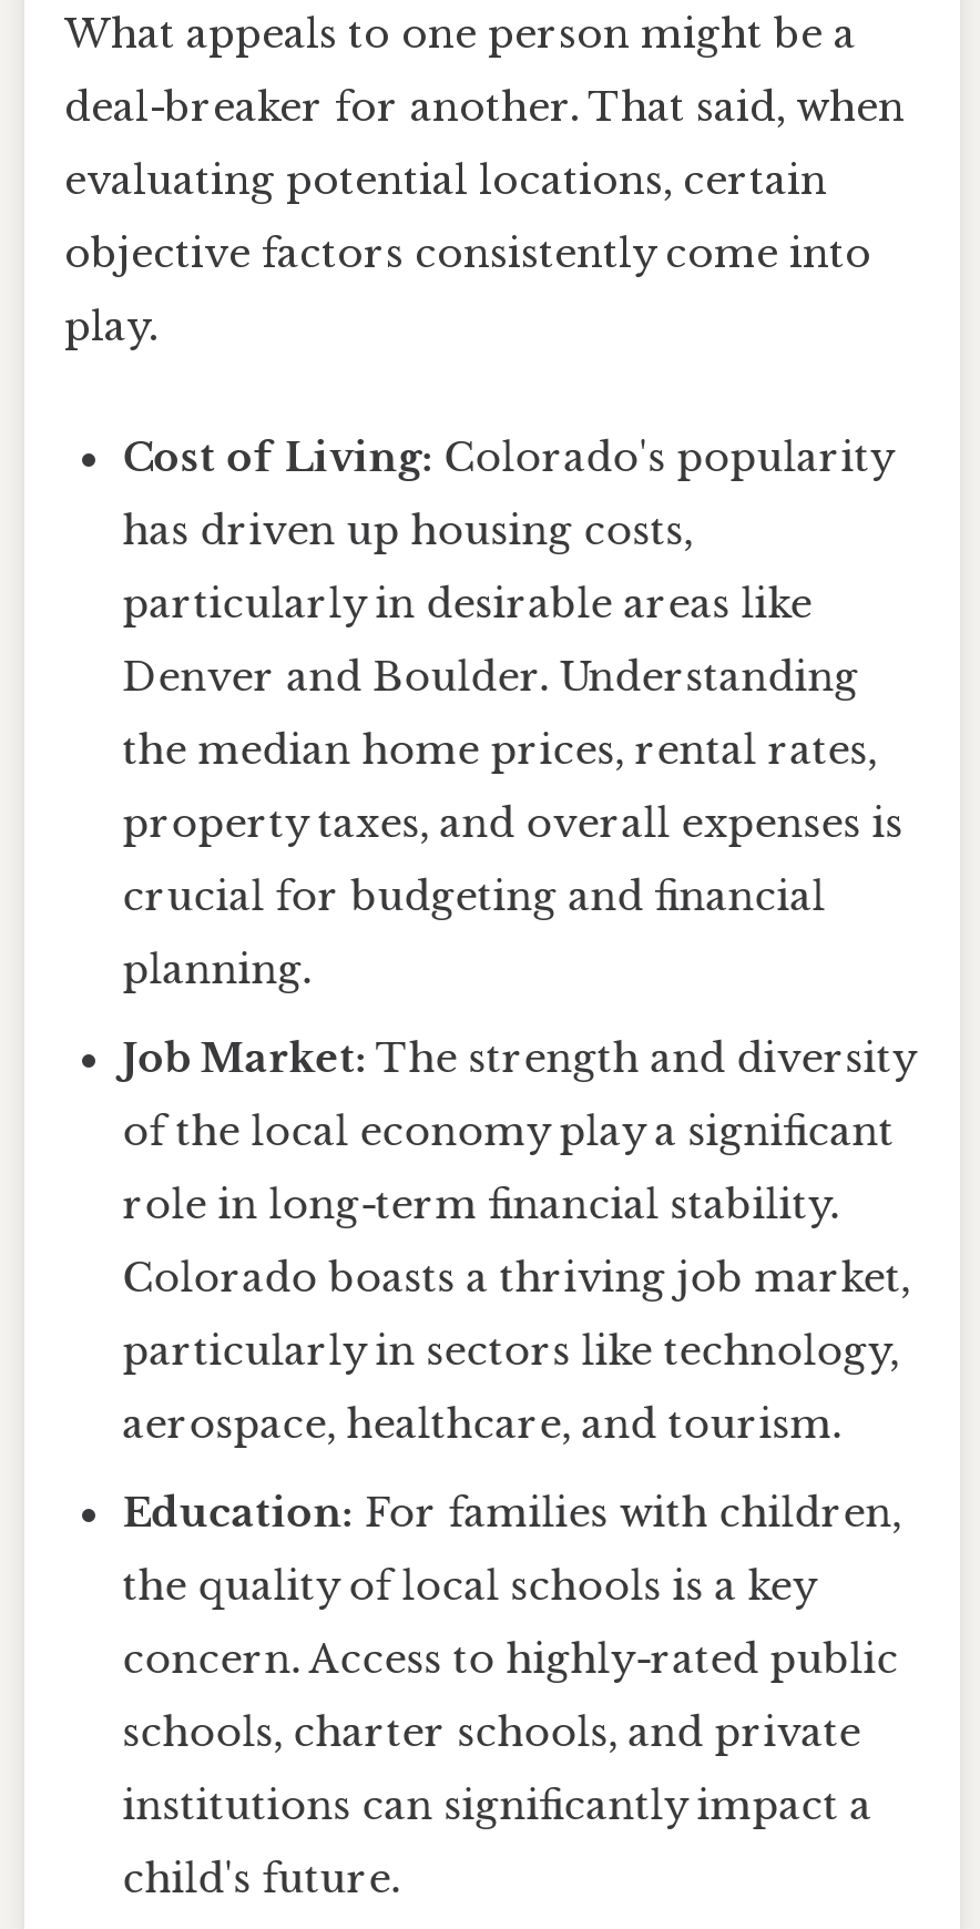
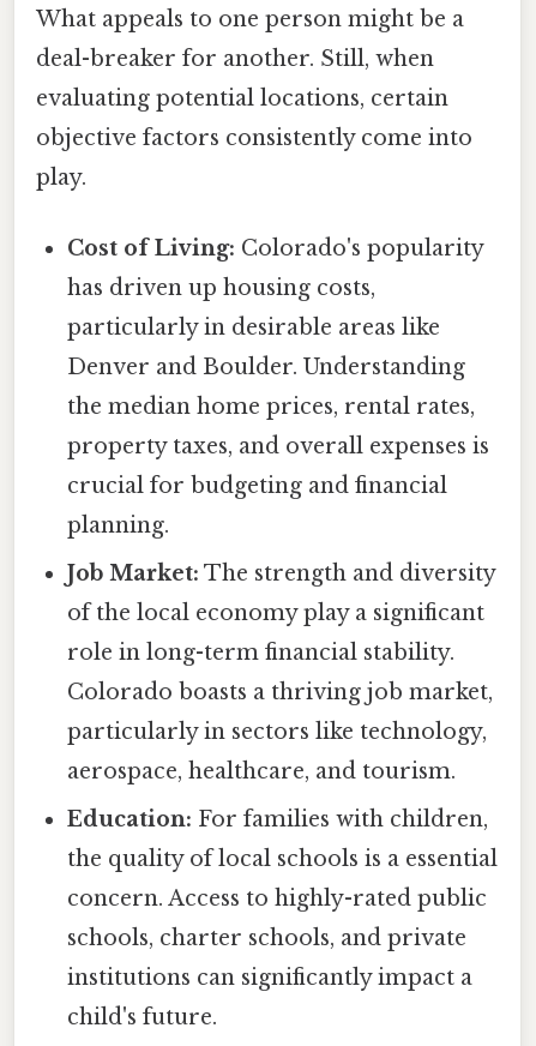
[64,83,905,132] deal-breaker for another. That said, when -> [36,46,434,72] deal-breaker for another. Still, when
[122,1563,814,1612] the quality of local schools is a key -> [67,846,498,873] the quality of local schools is a essential

